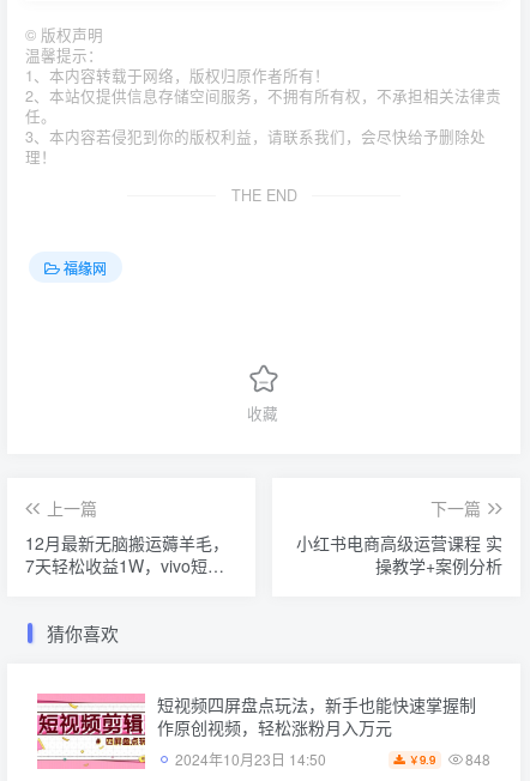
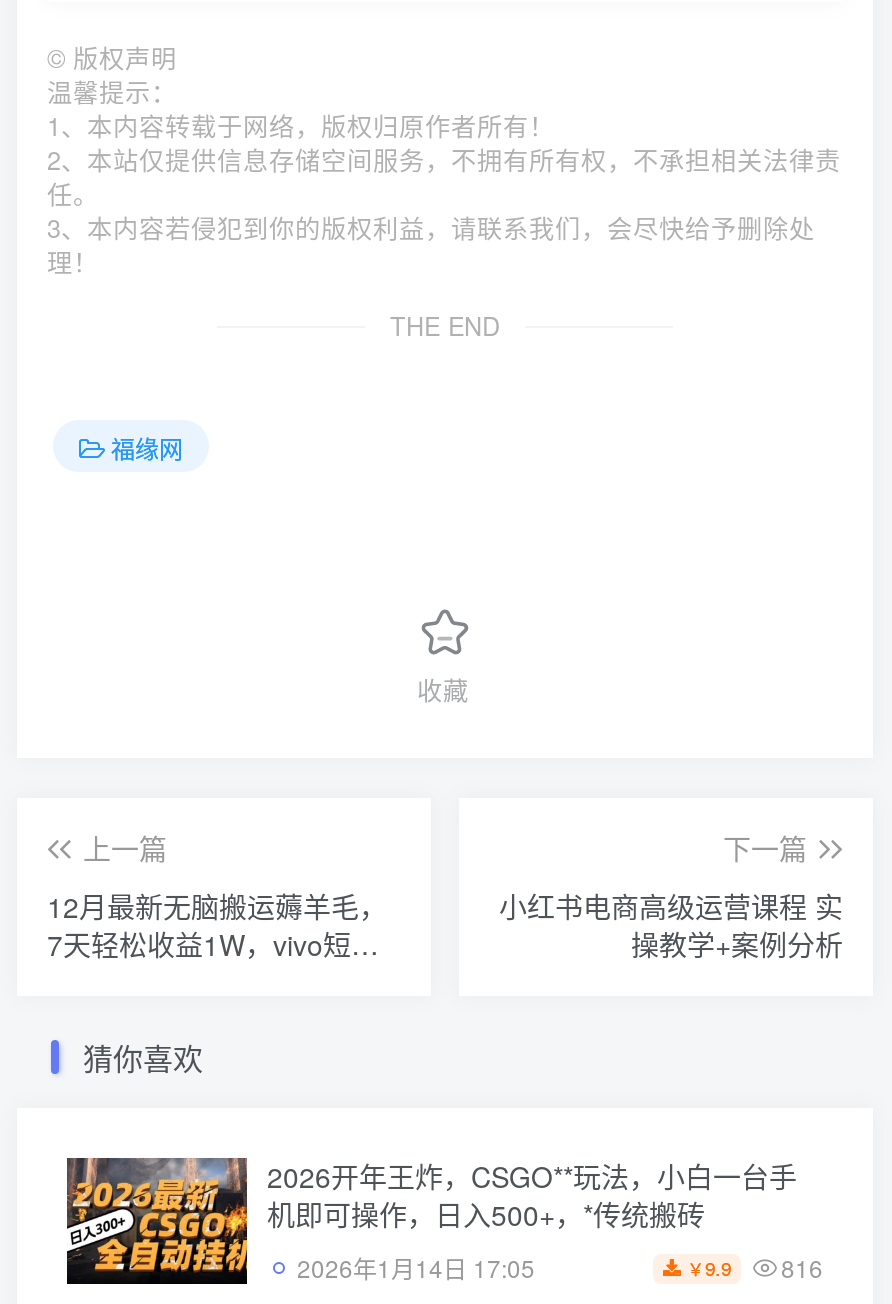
[36,692,476,770] [image] | 短视频四屏盘点玩法，新手也能快速掌握制 | 作原创视频，轻松涨粉月入万元 | 2024年10月23日 14:50 -> [65,1155,797,1286] [image] | 2026开年王炸，CSGO**玩法，小白一台手 | 机即可操作，日入500+，*传统搬砖 | 2026年1月14日 17:05
[409,748,490,769] ￥9.9 848 -> [687,1249,823,1283] ￥9.9 816

